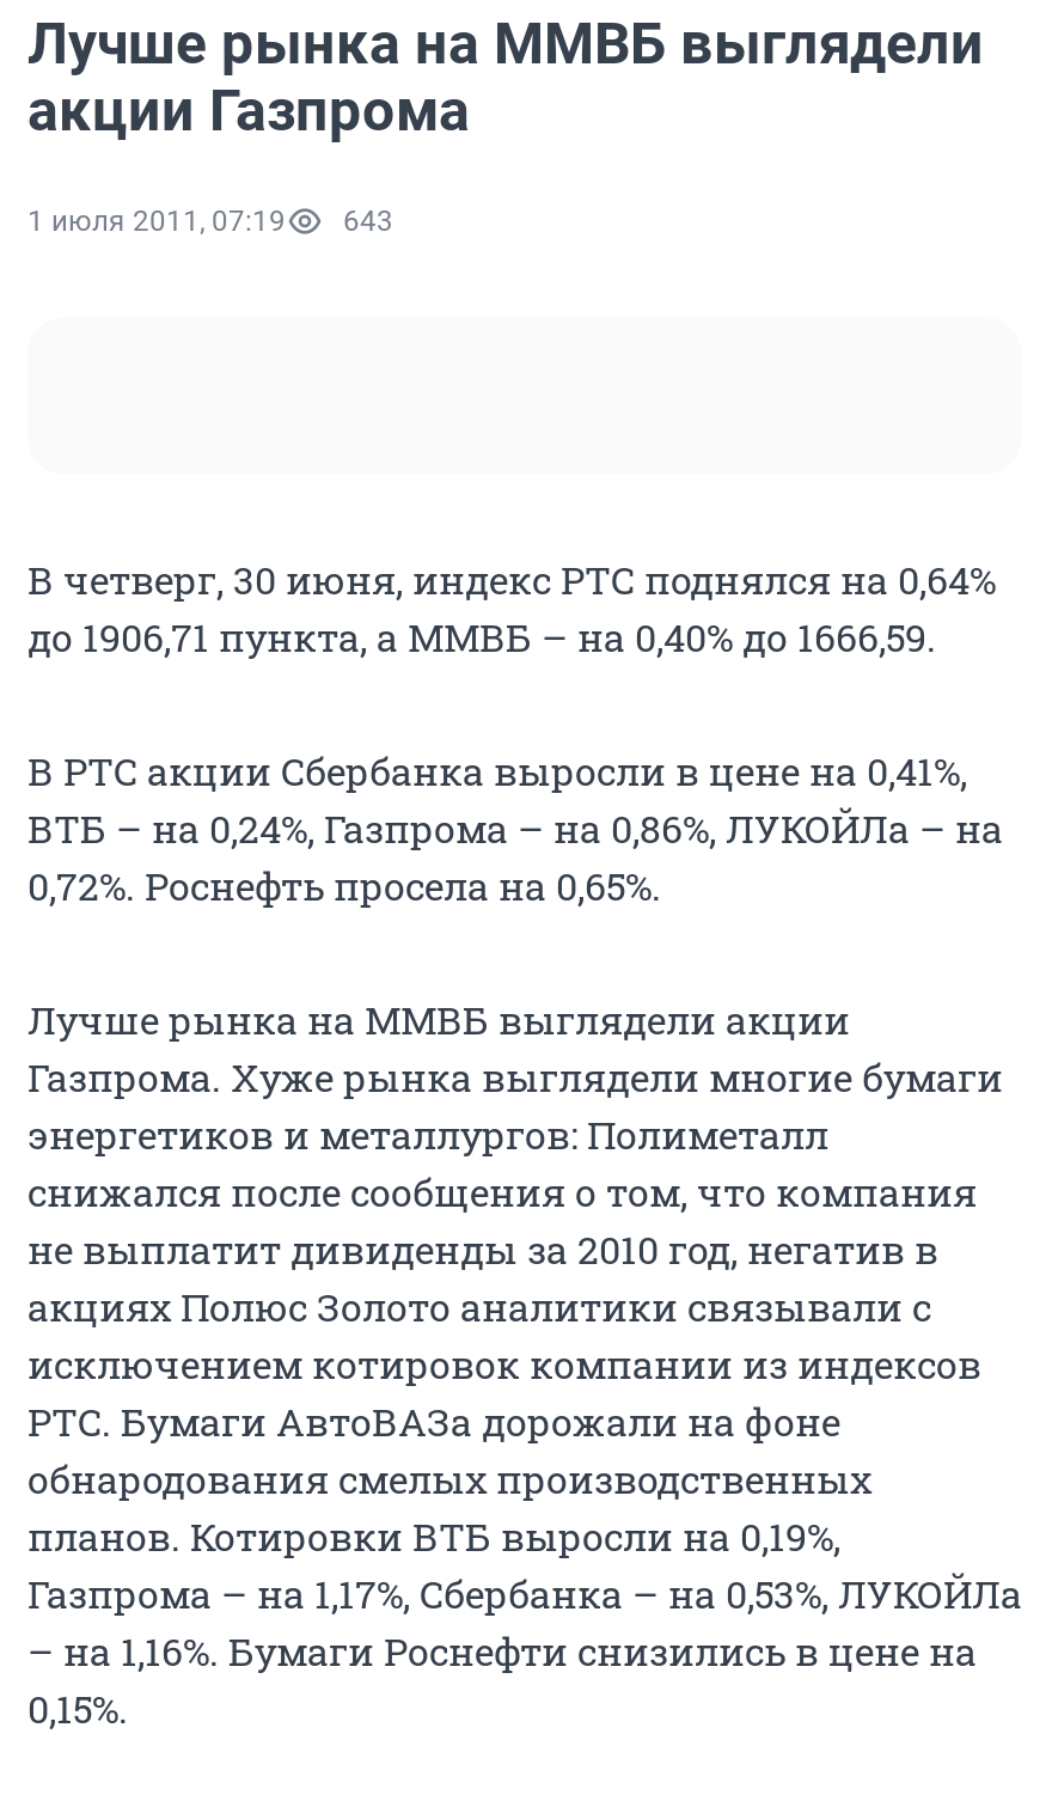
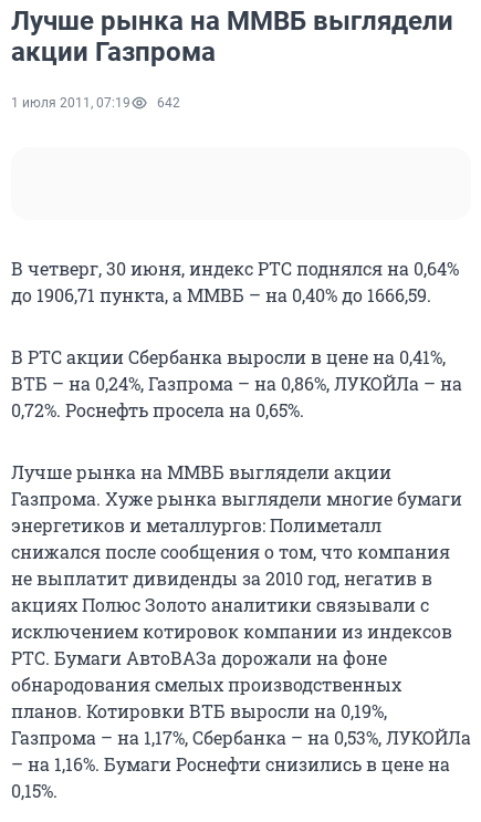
[27,205,393,238] 1 июля 2011, 07:19 643 -> [11,95,180,111] 1 июля 2011, 07:19 642

